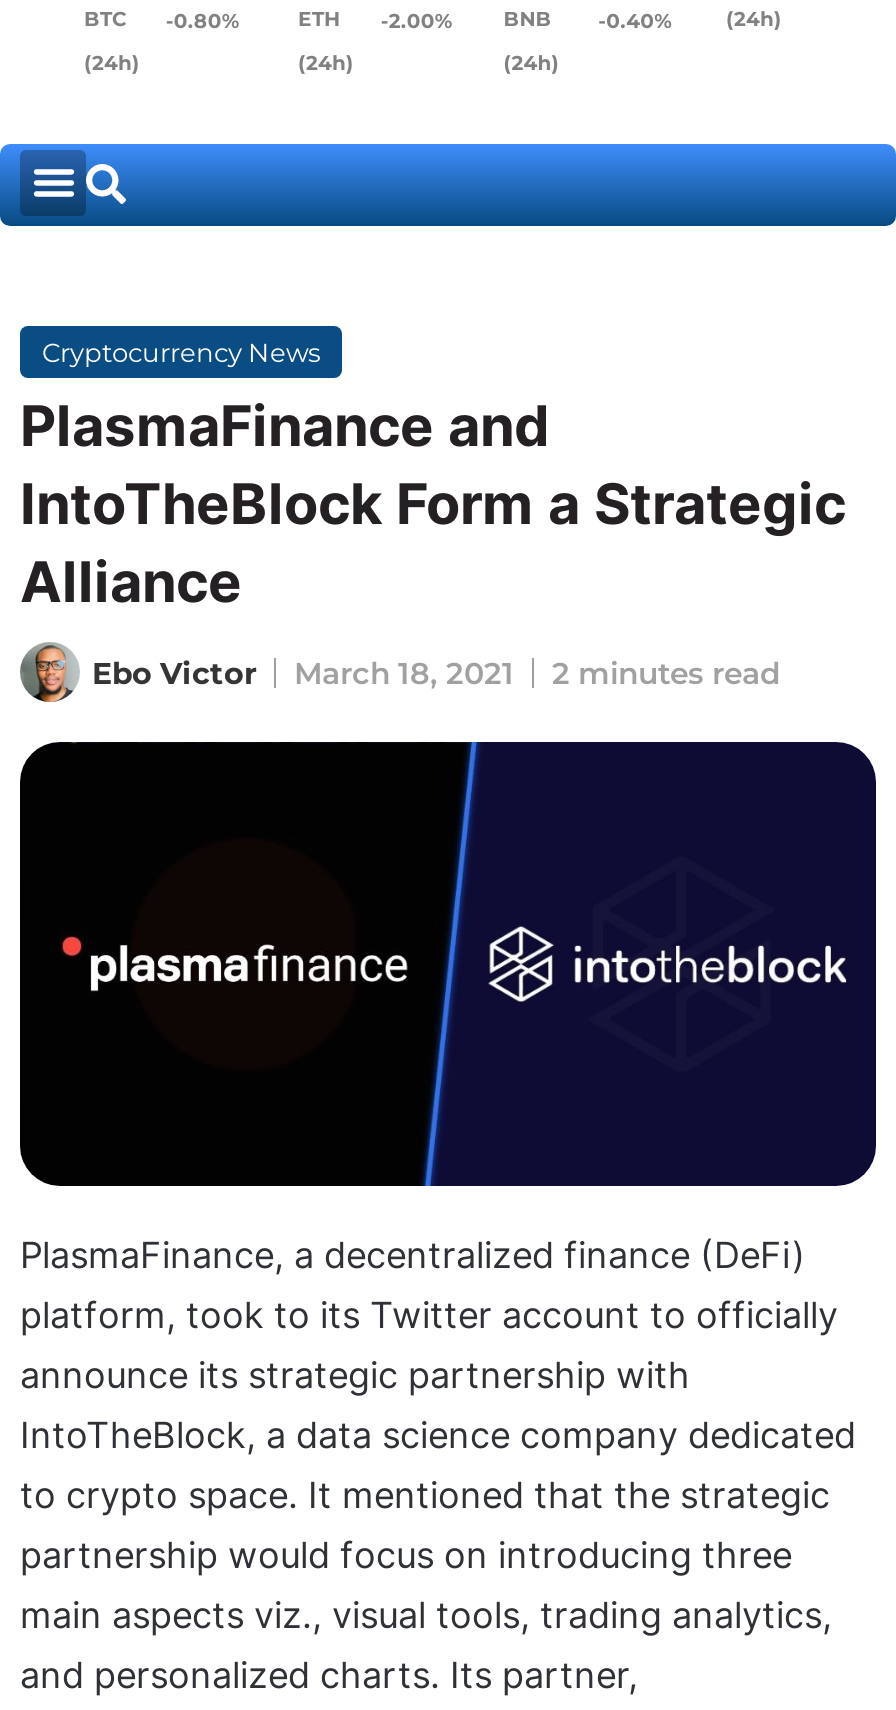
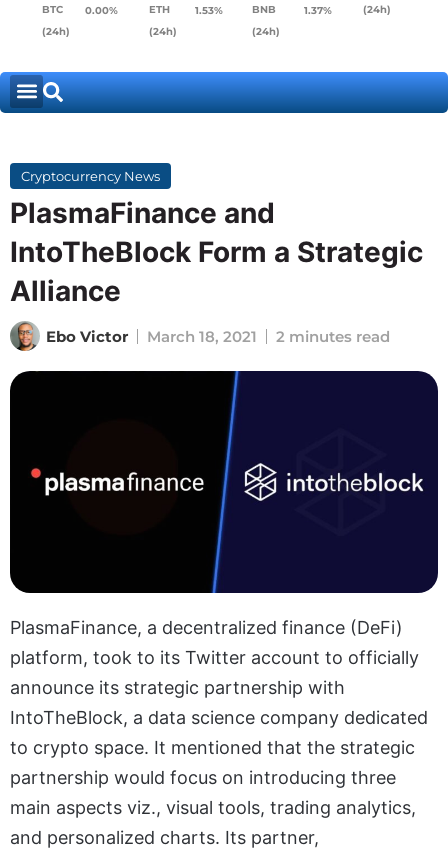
[84,5,240,33] BTC -0.80% -> [42,2,118,16] BTC 0.00%
[381,7,453,33] -2.00% -> [194,3,222,16] 1.53%
[598,7,672,33] -0.40% -> [304,3,332,16] 1.37%

